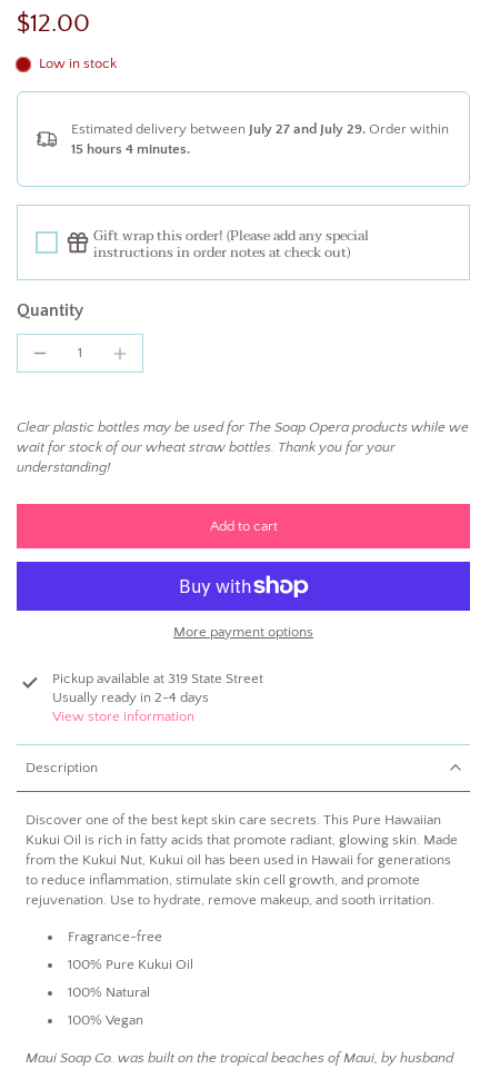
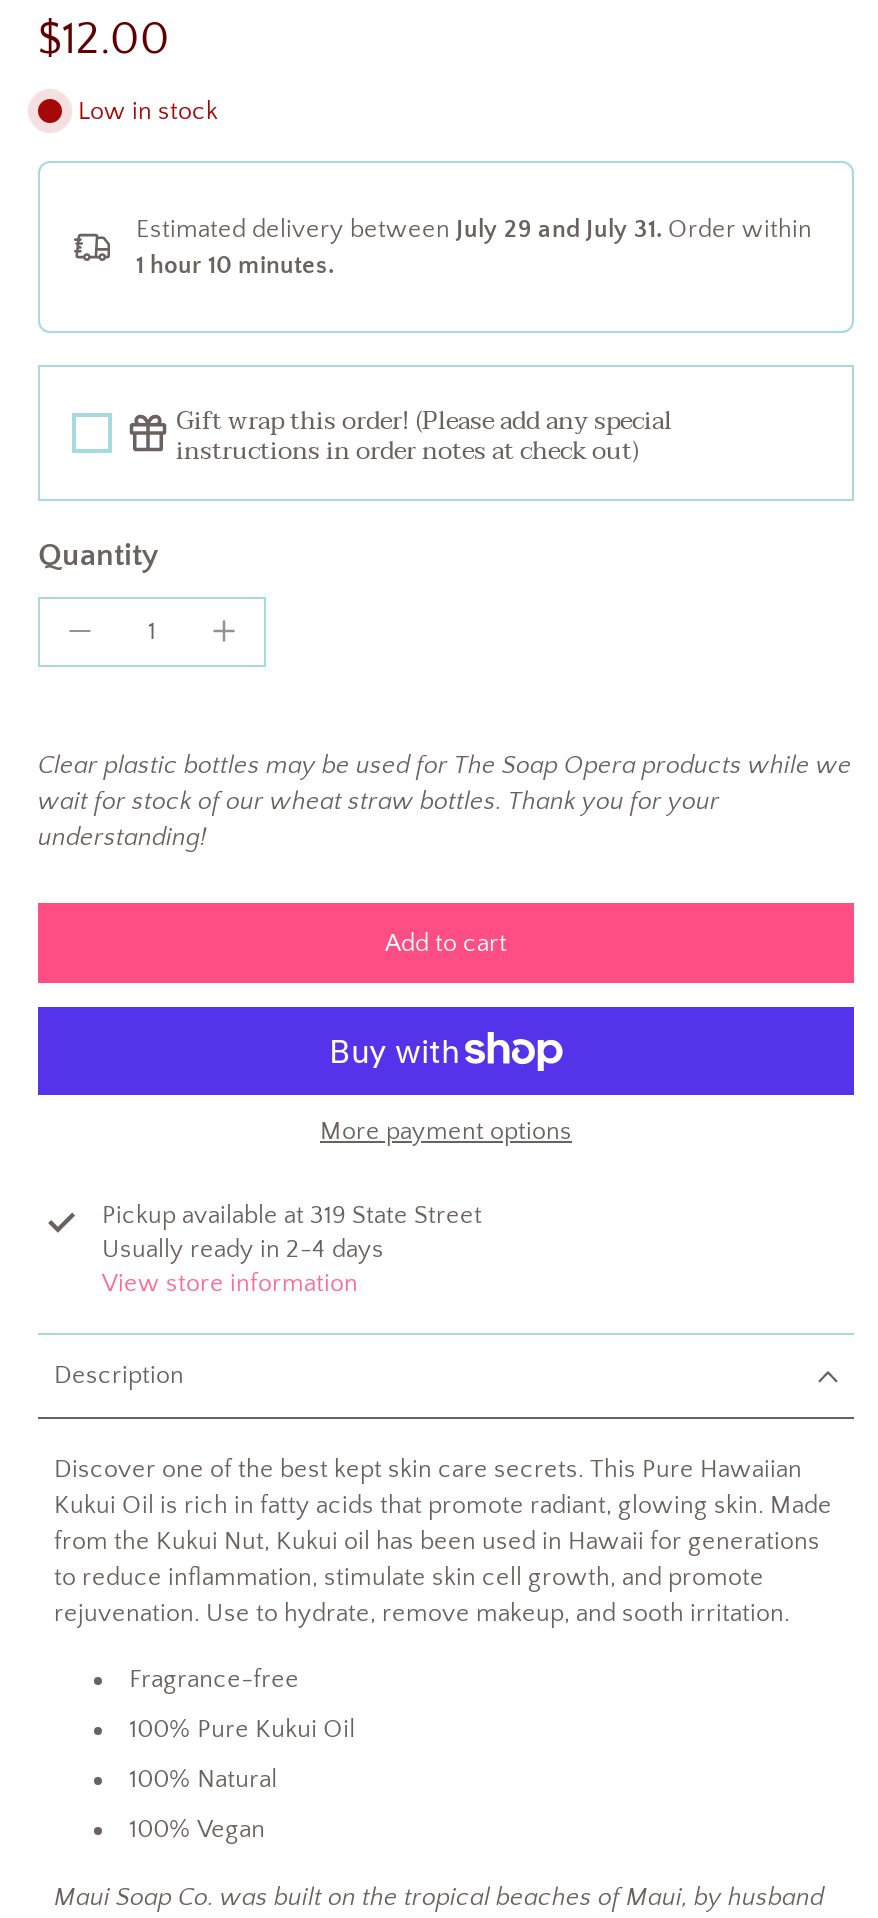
[71,121,449,137] Estimated delivery between July 27 and July 29. Order within -> [136,214,812,242] Estimated delivery between July 29 and July 31. Order within
[71,141,190,157] 15 hours 4 minutes. -> [136,250,334,278] 1 hour 10 minutes.

